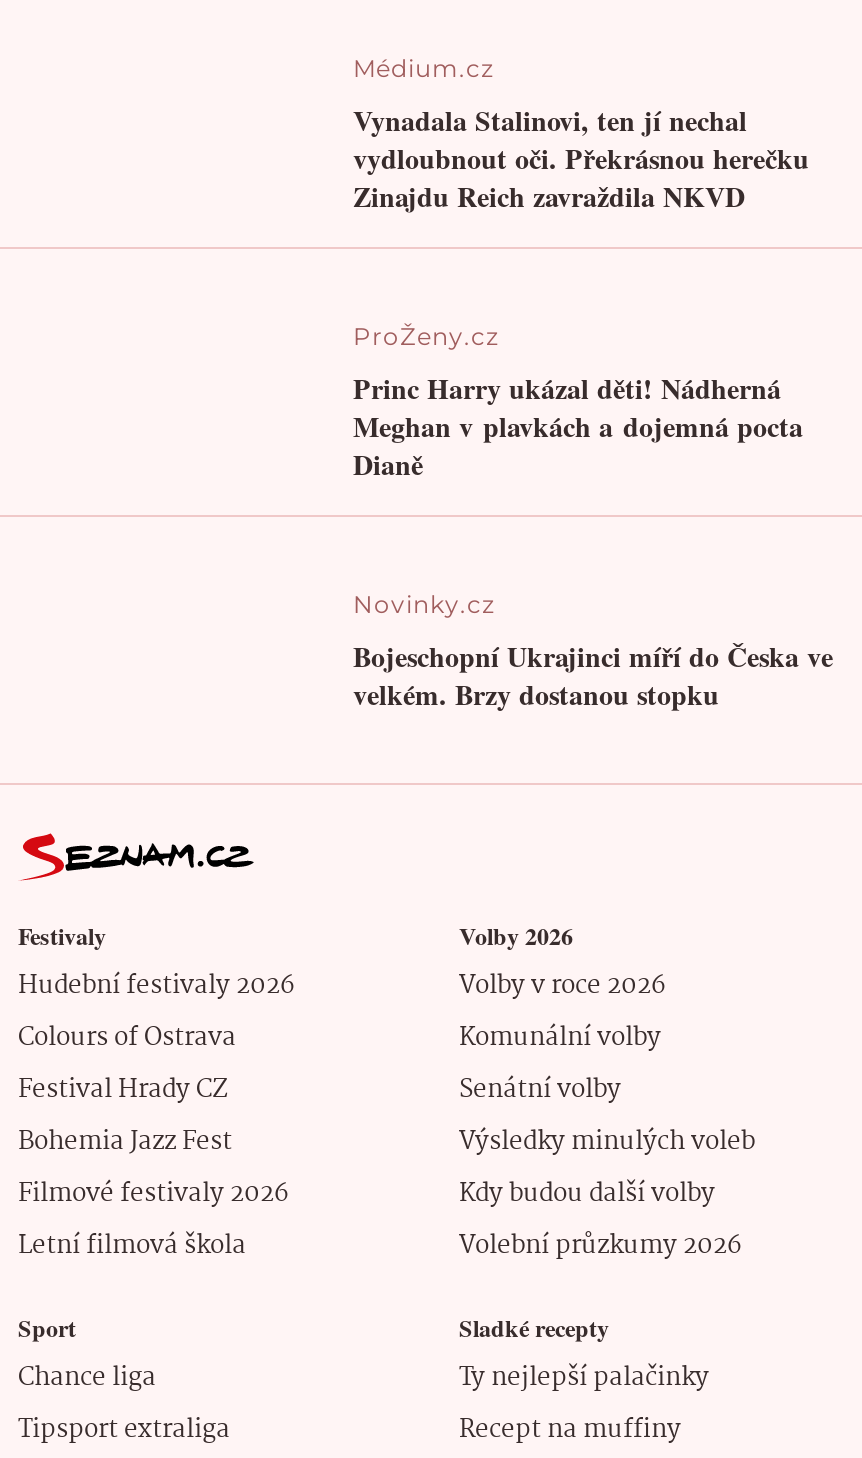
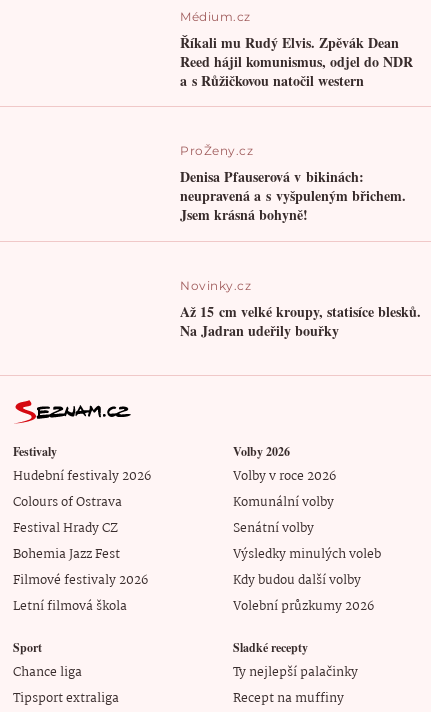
[353,98,809,216] Vynadala Stalinovi, ten jí nechal | vydloubnout oči. Překrásnou herečku | Zinajdu Reich zavraždila NKVD -> [180,32,413,91] Říkali mu Rudý Elvis. Zpěvák Dean | Reed hájil komunismus, odjel do NDR | a s Růžičkovou natočil western
[353,367,803,485] Princ Harry ukázal děti! Nádherná | Meghan v plavkách a dojemná pocta | Dianě -> [180,166,406,225] Denisa Pfauserová v bikinách: | neupravená a s vyšpuleným břichem. | Jsem krásná bohyně!
[353,635,833,715] Bojeschopní Ukrajinci míří do Česka ve | velkém. Brzy dostanou stopku -> [180,301,421,341] Až 15 cm velké kroupy, statisíce blesků. | Na Jadran udeřily bouřky

